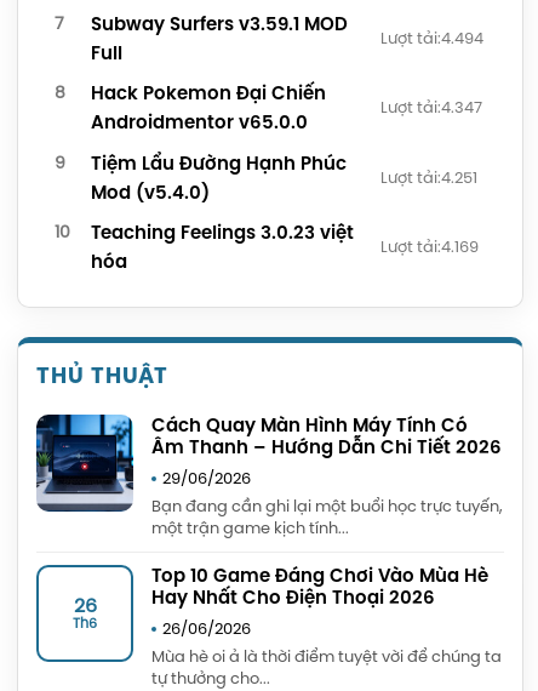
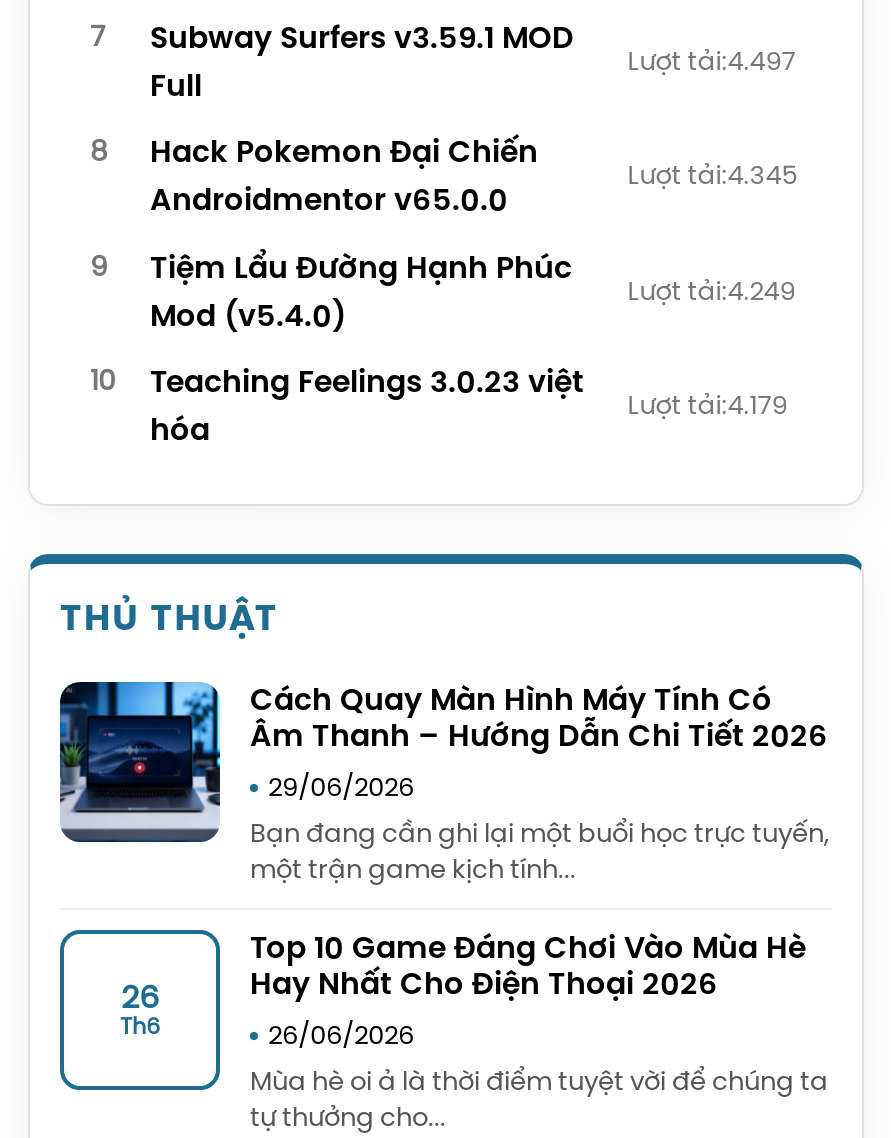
[380,26,483,49] Lượt tải:4.494 -> [627,41,795,79] Lượt tải:4.497
[380,96,482,119] Lượt tải:4.347 -> [627,156,797,194] Lượt tải:4.345
[380,166,477,189] Lượt tải:4.251 -> [627,272,795,310] Lượt tải:4.249
[380,236,478,259] Lượt tải:4.169 -> [627,387,787,425] Lượt tải:4.179

